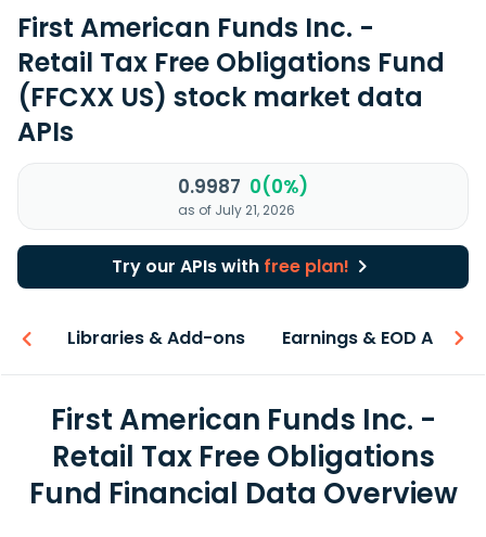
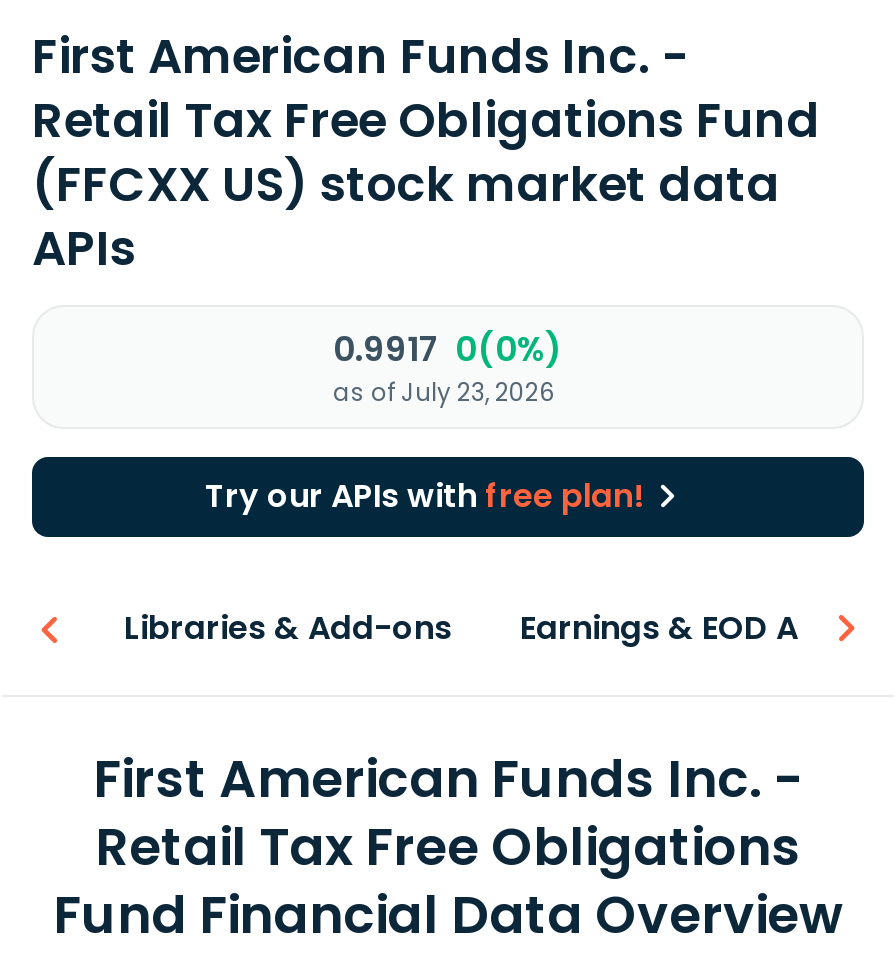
[178,174,308,200] 0.9987 0(0%) -> [333,325,563,373] 0.9917 0(0%)
[178,201,295,219] as of July 21, 2026 -> [333,375,555,409] as of July 23, 2026

